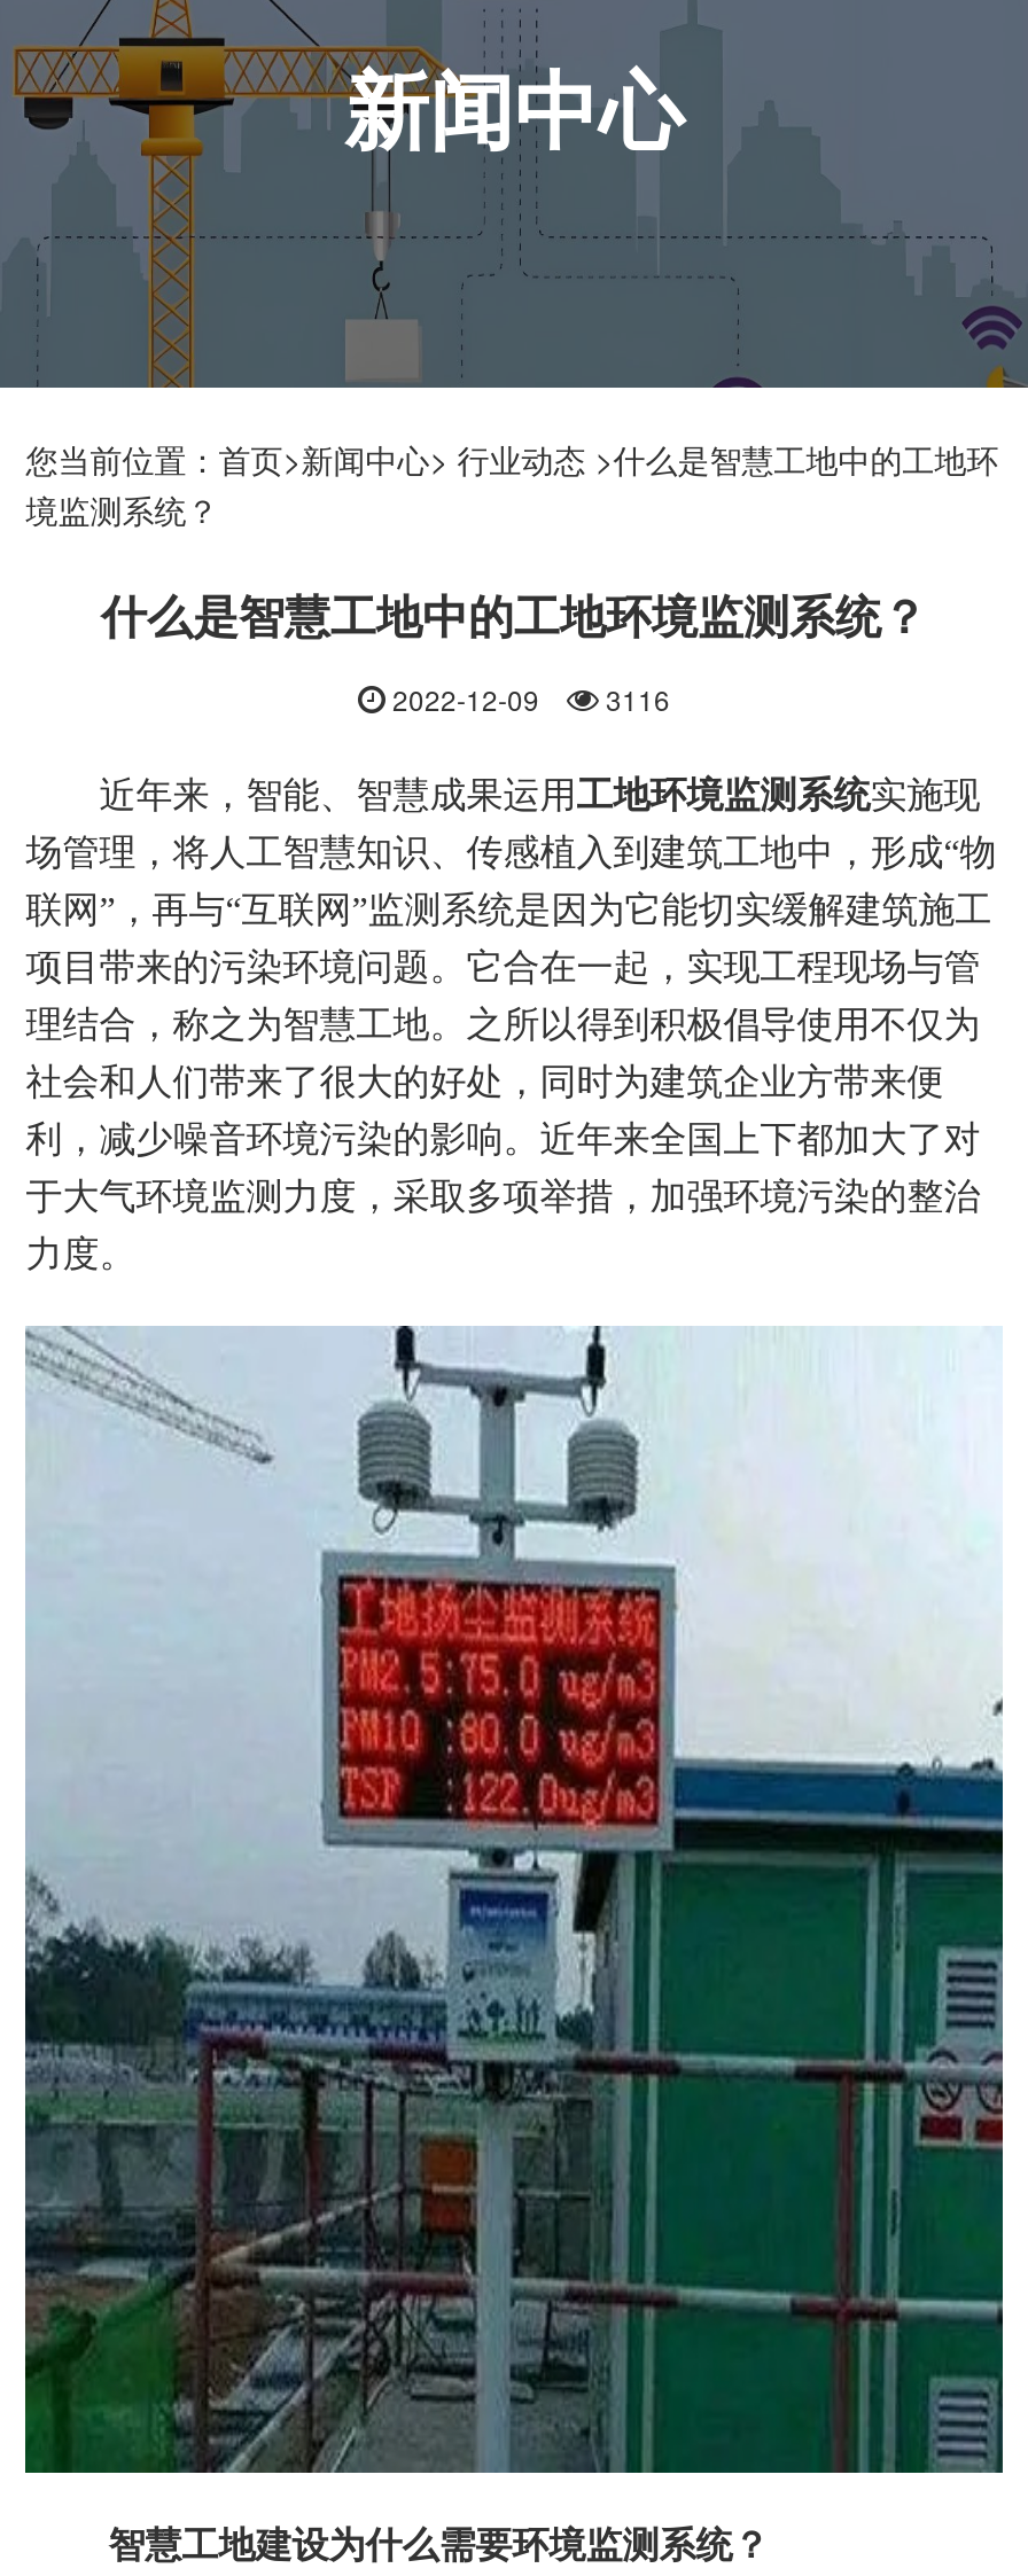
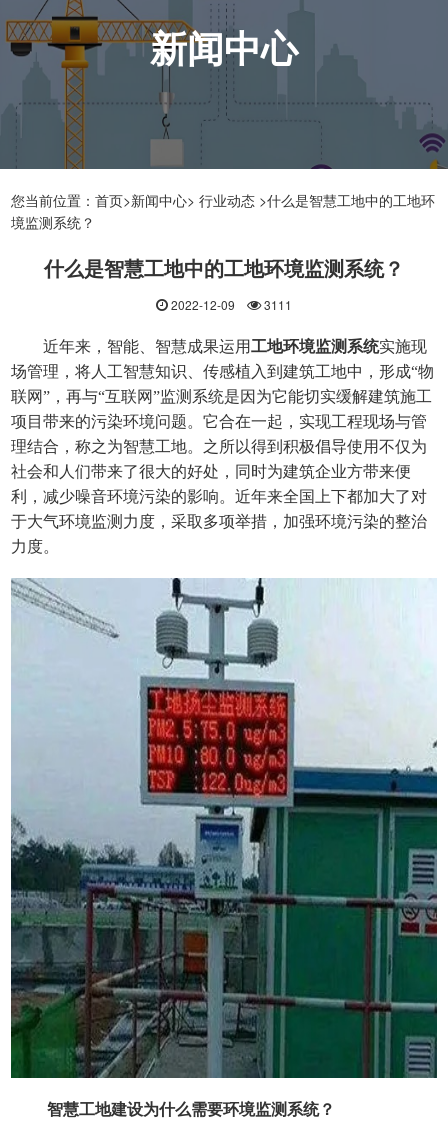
[385,679,670,718] 2022-12-09 3116 -> [168,296,292,313] 2022-12-09 3111

